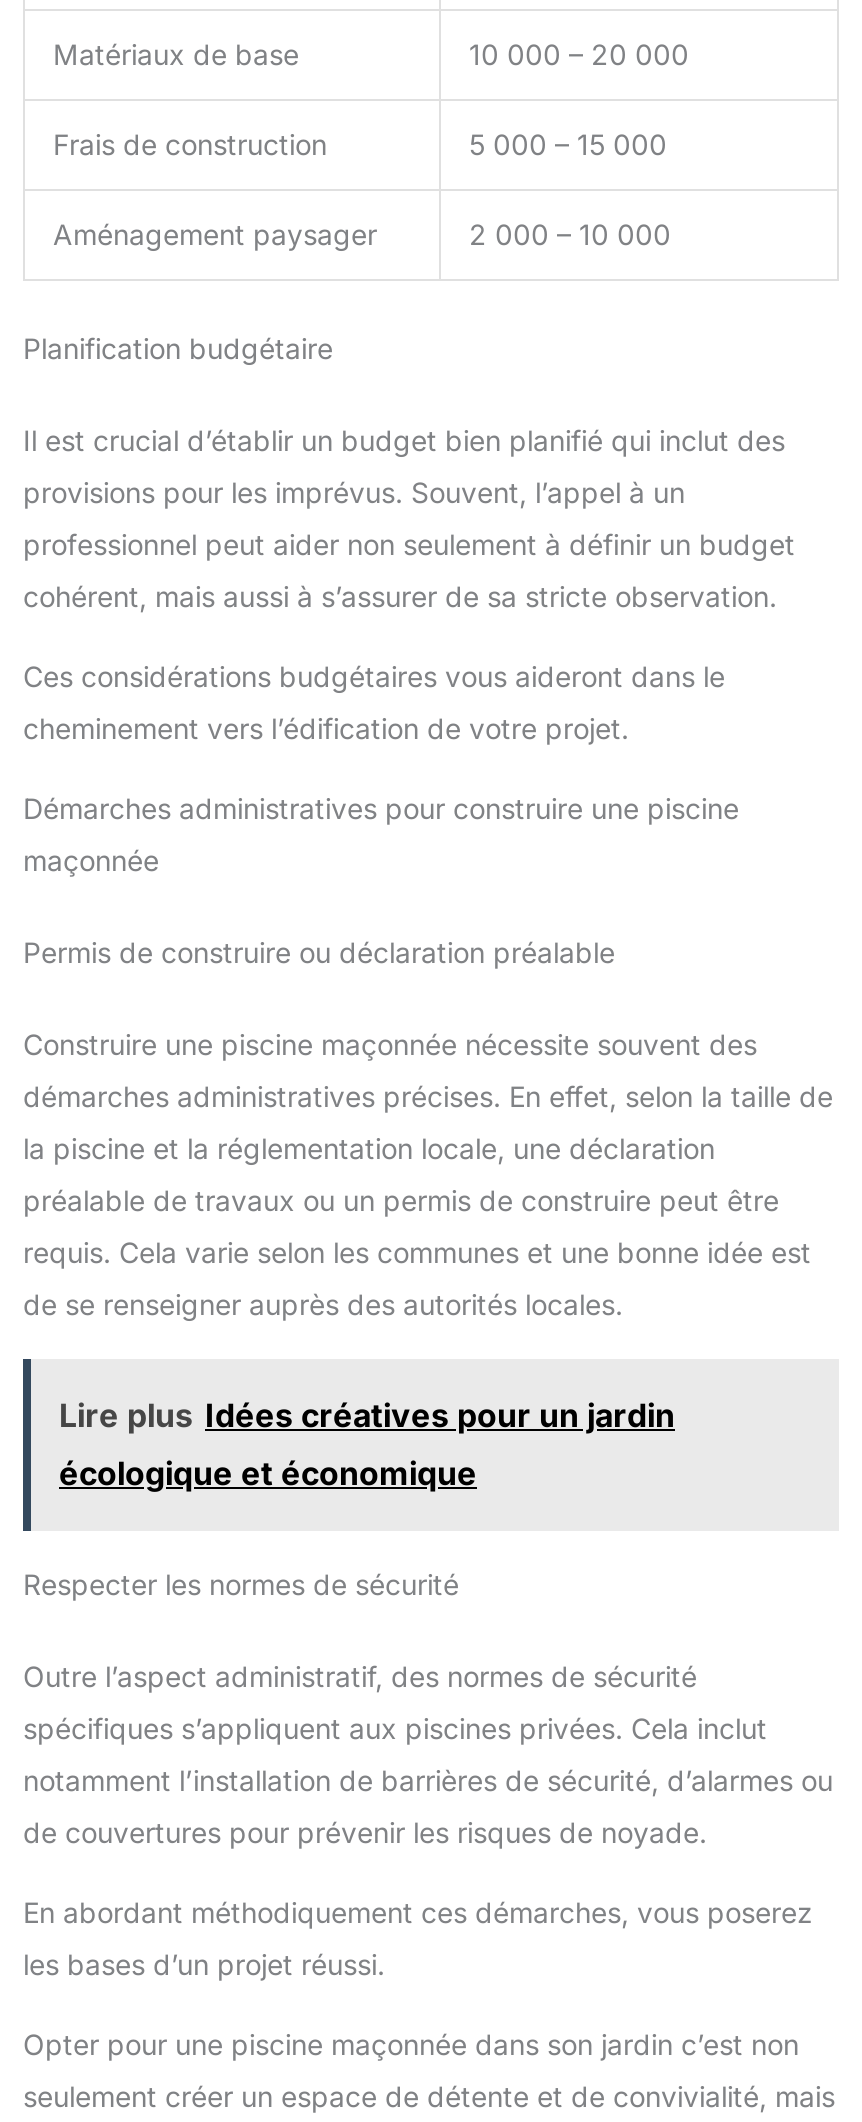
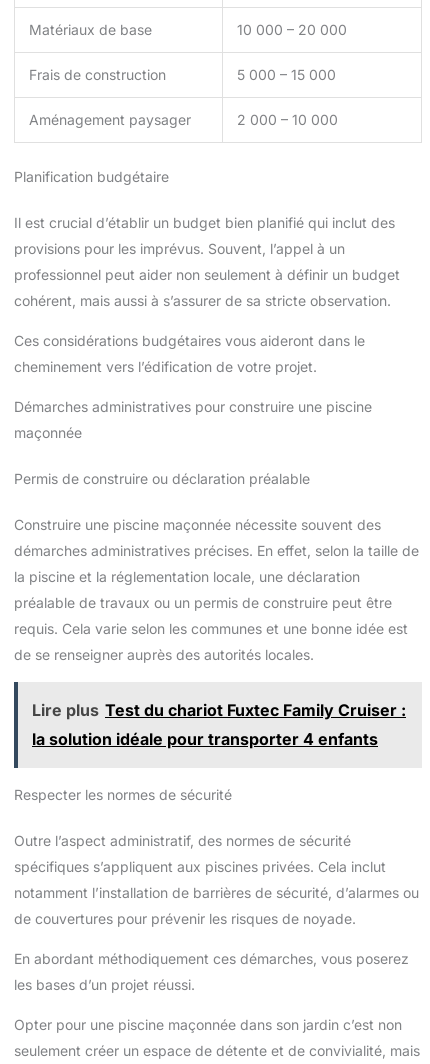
[59,1395,675,1493] Lire plus Idées créatives pour un jardin | écologique et économique -> [32,700,406,749] Lire plus Test du chariot Fuxtec Family Cruiser : | la solution idéale pour transporter 4 enfants

